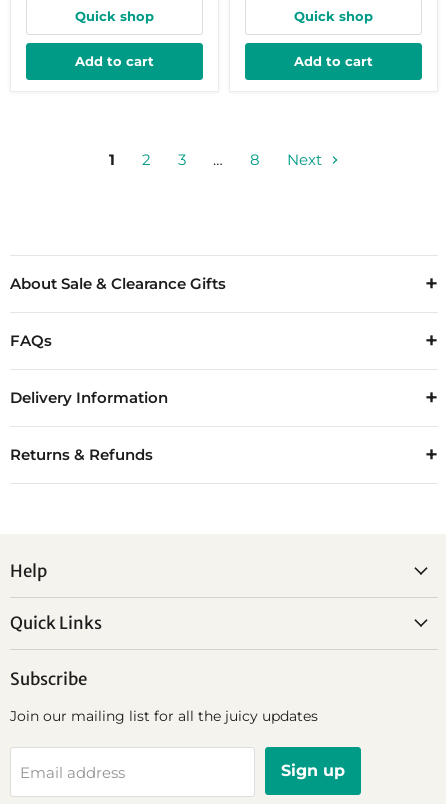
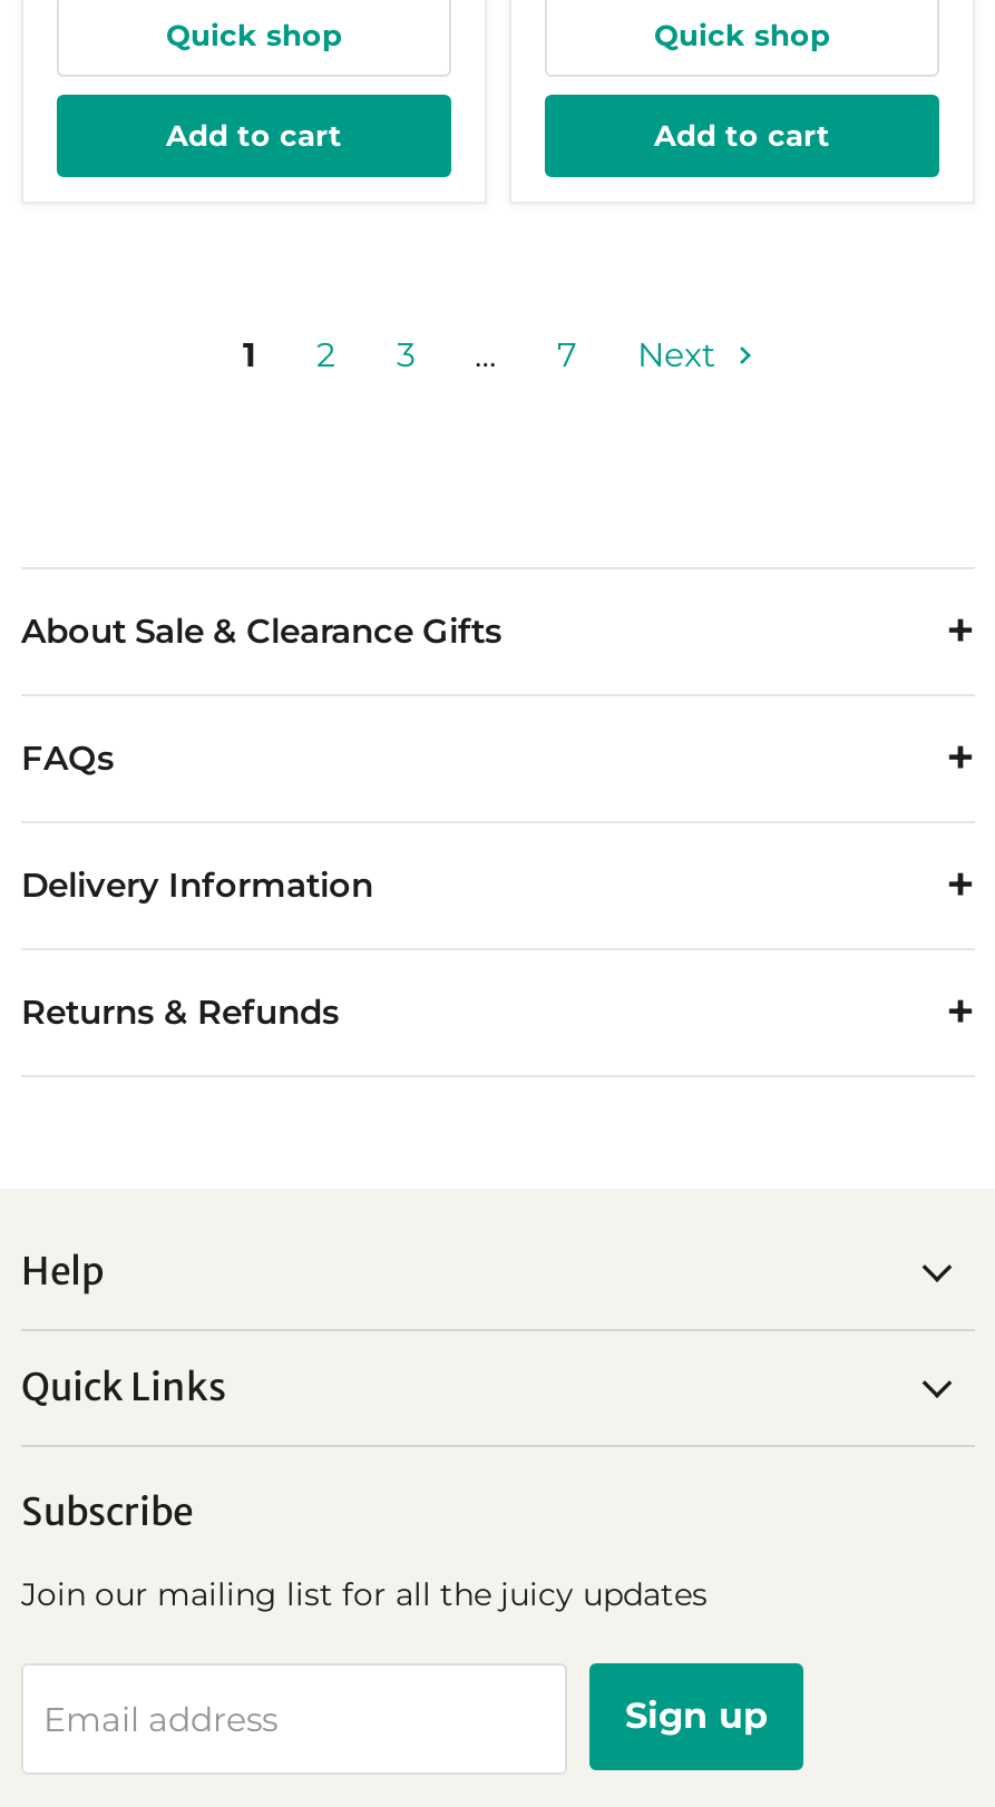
[250,149,260,168] 8 -> [557,333,577,375] 7

